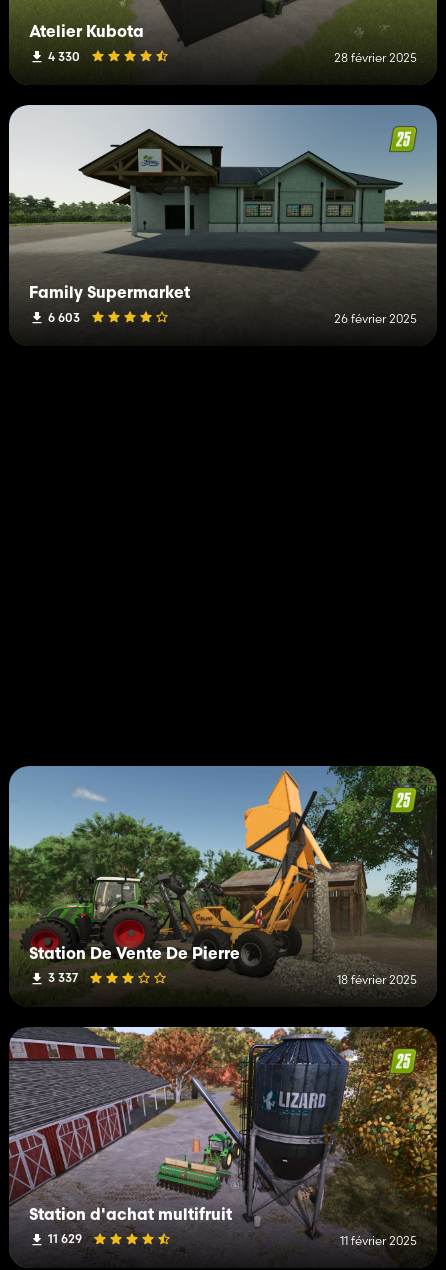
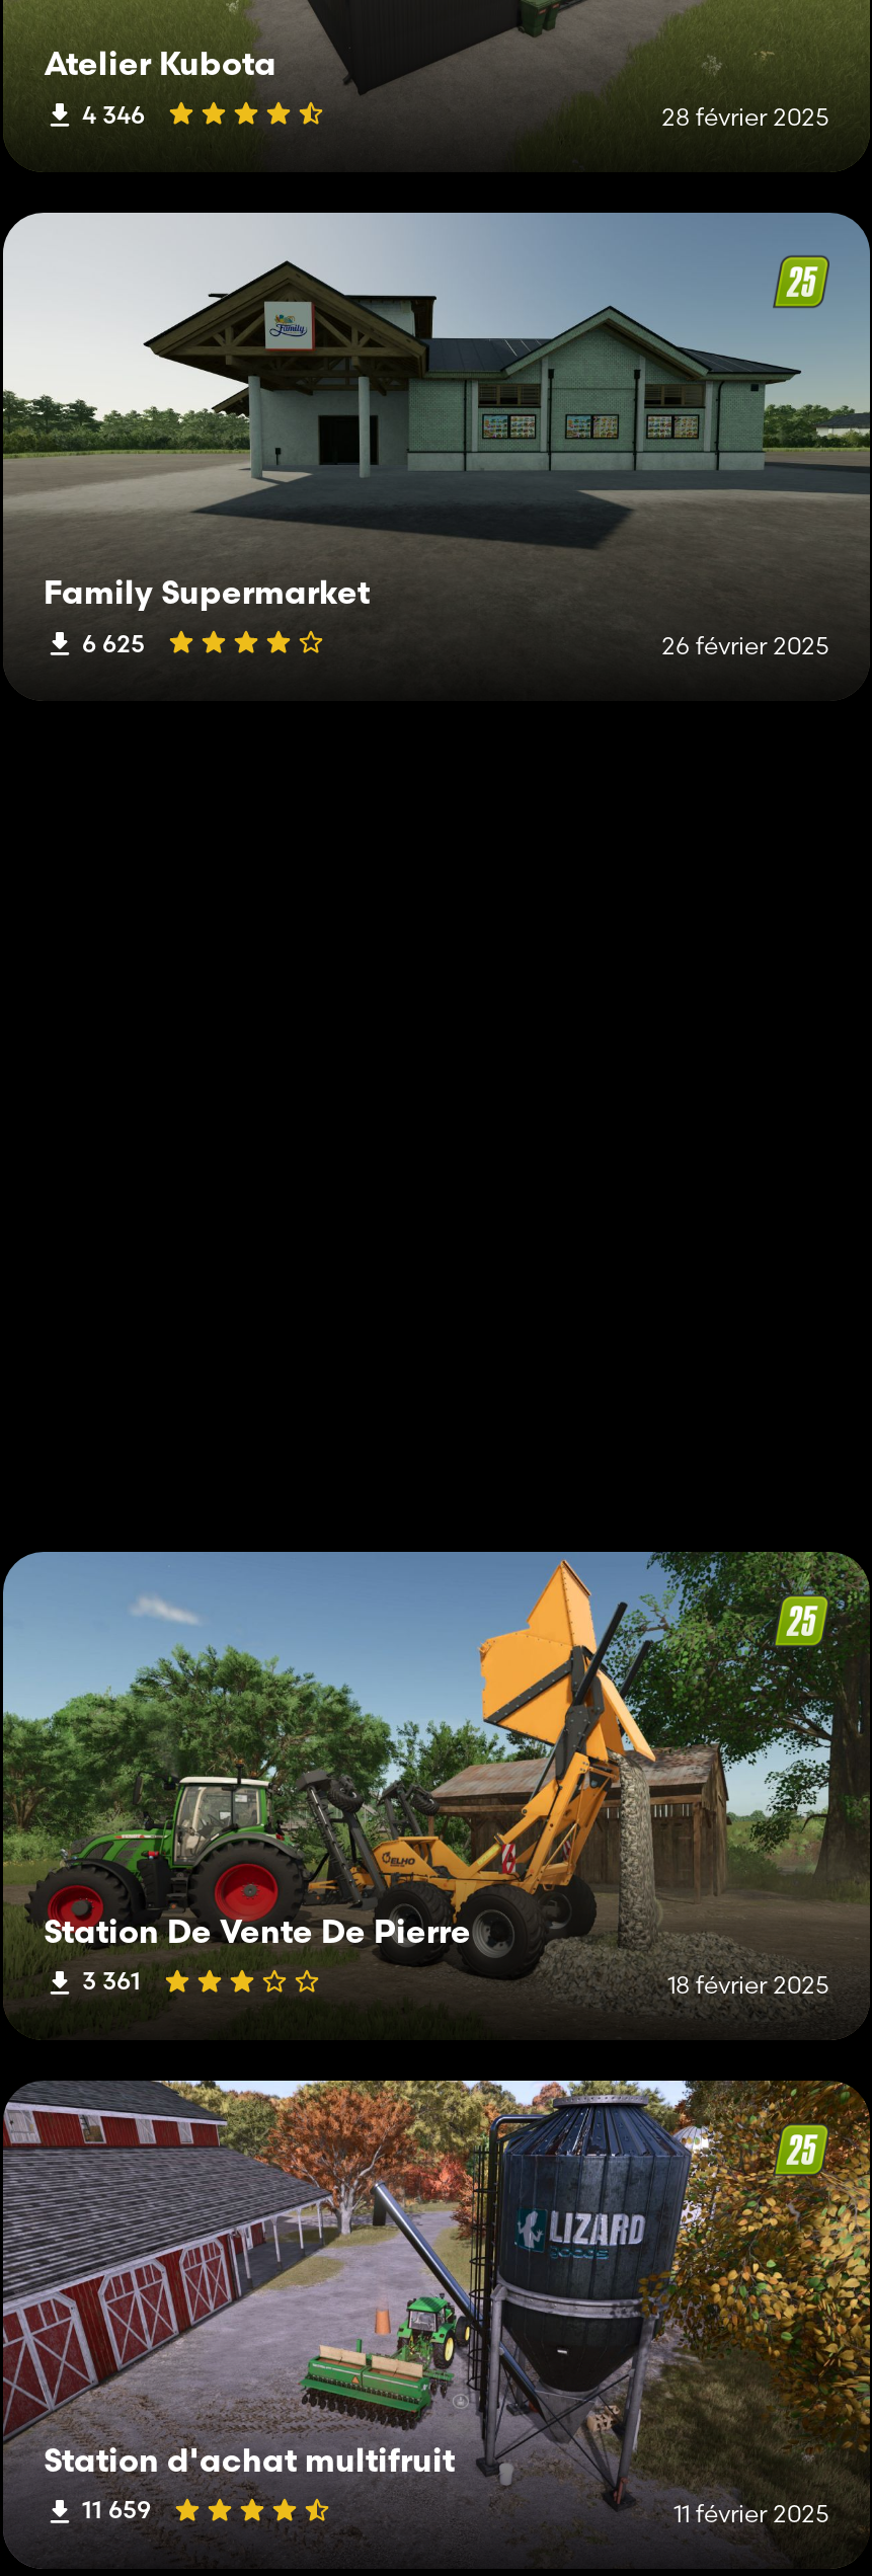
[48,49,80,64] 4 330 -> [82,99,145,129] 4 346
[48,309,80,324] 6 603 -> [82,627,145,657] 6 625
[48,970,78,985] 3 337 -> [82,1966,141,1996] 3 361
[48,1231,82,1246] 11 629 -> [82,2494,151,2524] 11 659

